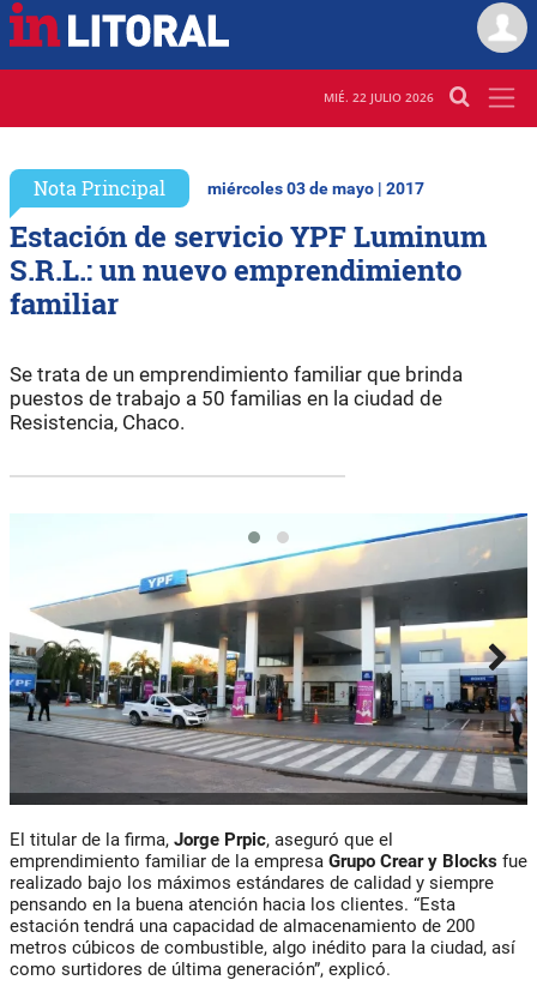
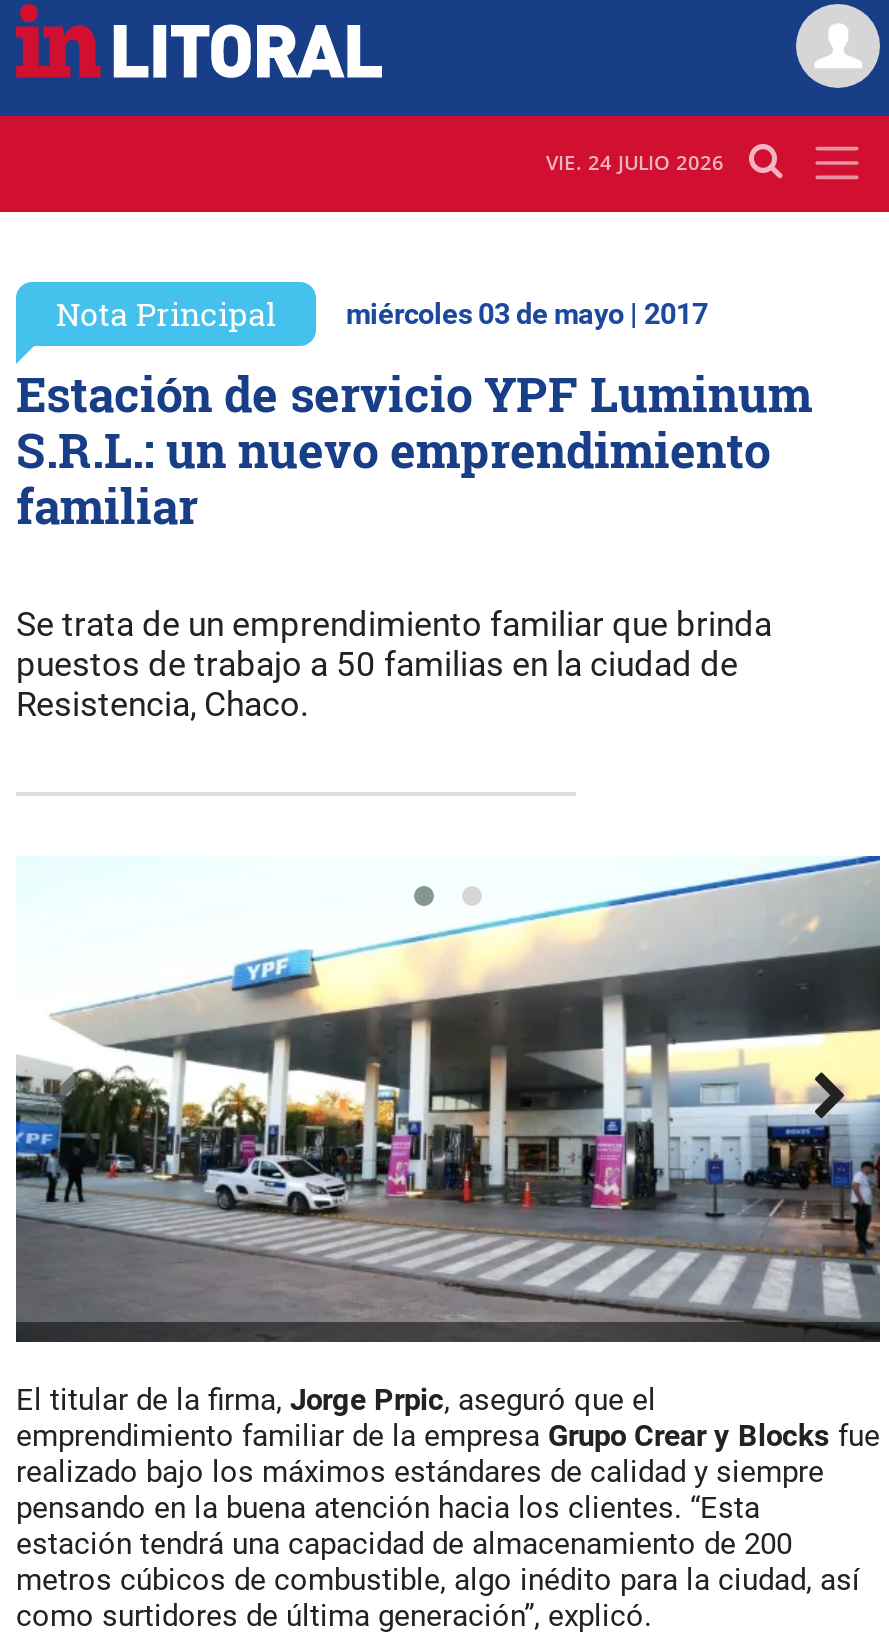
[324,89,434,106] MIÉ. 22 JULIO 2026 -> [546,149,724,177] VIE. 24 JULIO 2026

